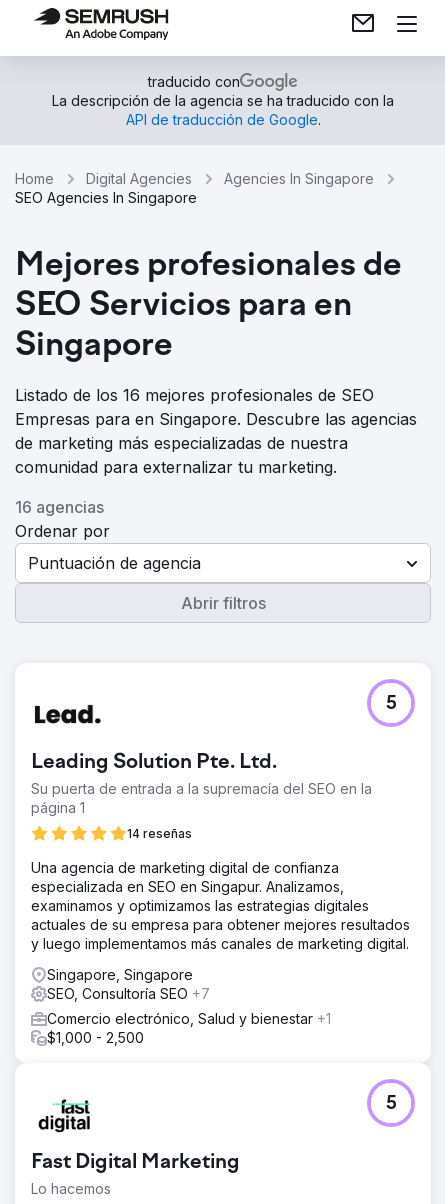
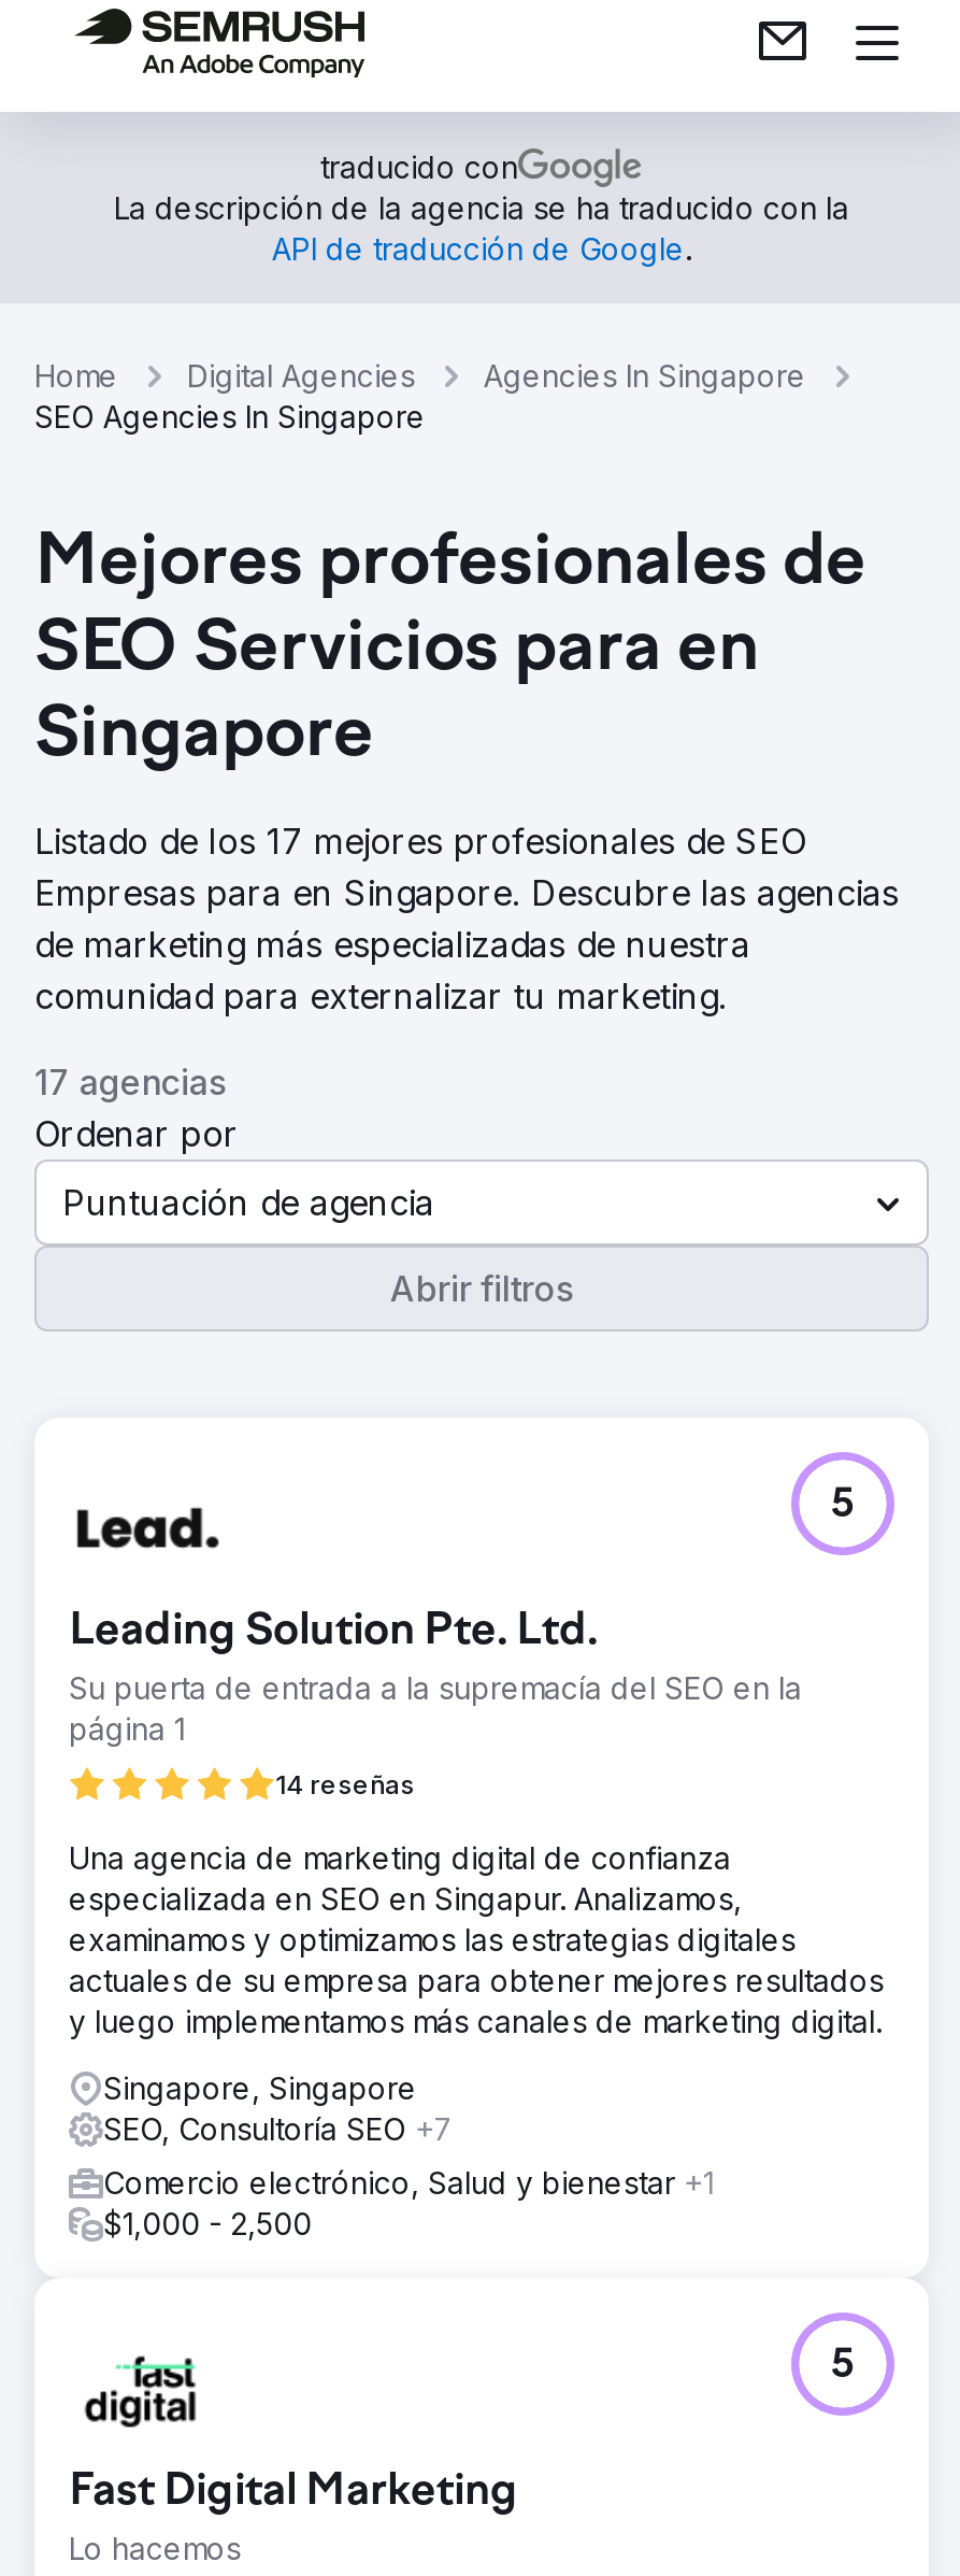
[15,385,374,405] Listado de los 16 mejores profesionales de SEO -> [34,820,806,863] Listado de los 17 mejores profesionales de SEO
[15,497,104,517] 16 agencias -> [34,1061,226,1104] 17 agencias

